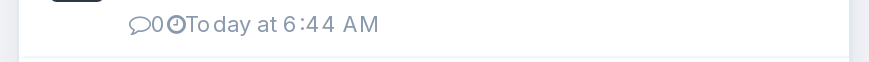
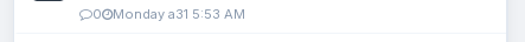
[151,10,379,38] 0 Today at 6:44 AM -> [92,6,245,22] 0 Monday a31 5:53 AM

